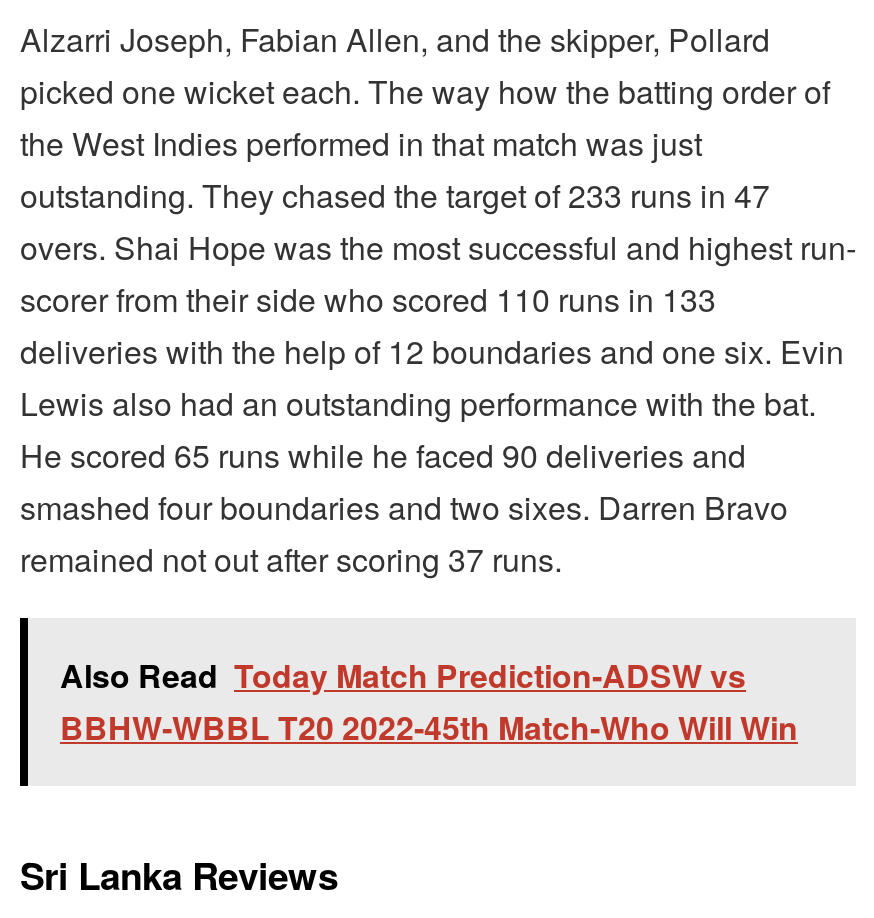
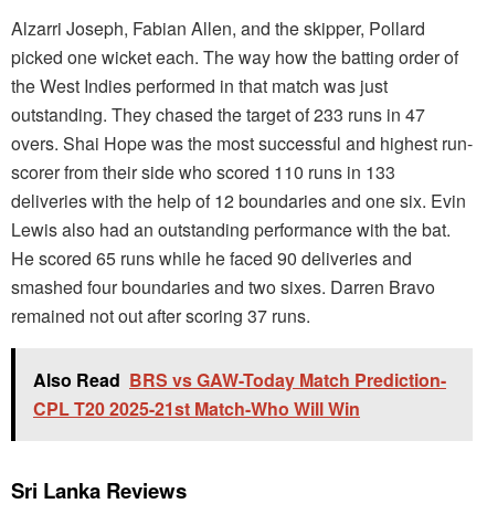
[60,652,798,750] Also Read Today Match Prediction-ADSW vs | BBHW-WBBL T20 2022-45th Match-Who Will Win -> [33,367,446,421] Also Read BRS vs GAW-Today Match Prediction- | CPL T20 2025-21st Match-Who Will Win

